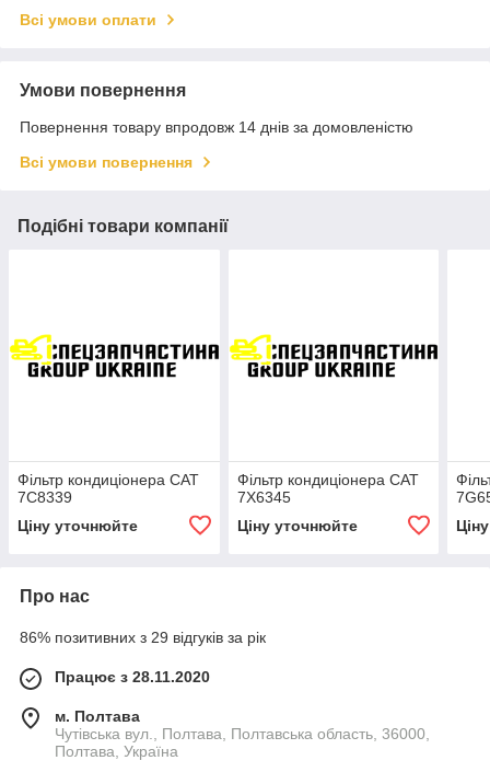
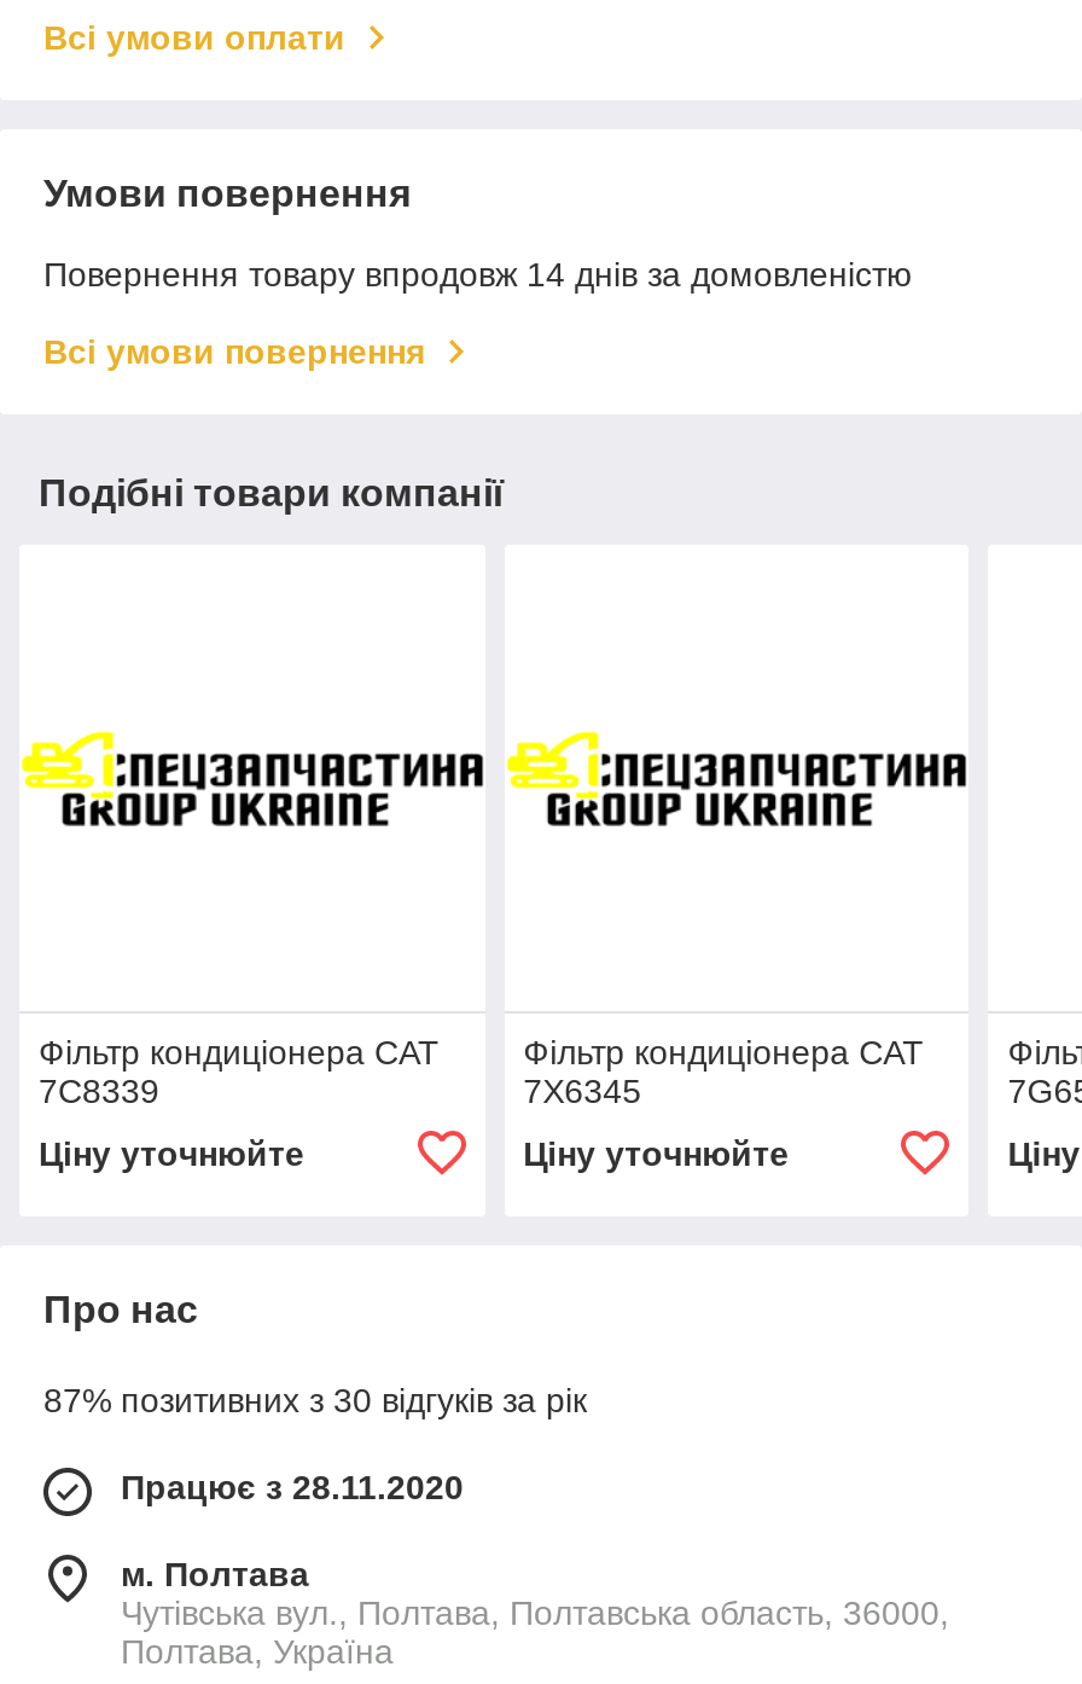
[20,629,266,646] 86% позитивних з 29 відгуків за рік -> [43,1381,587,1419] 87% позитивних з 30 відгуків за рік

